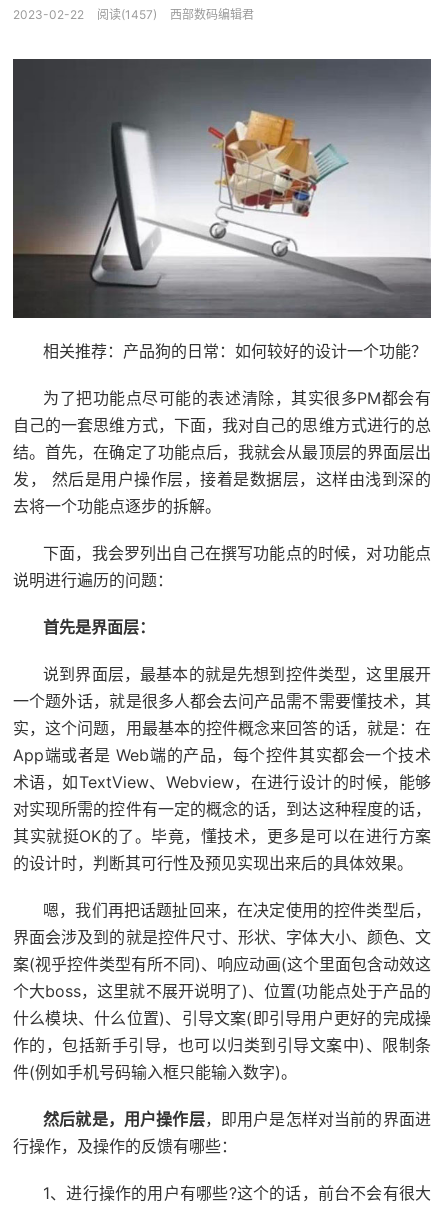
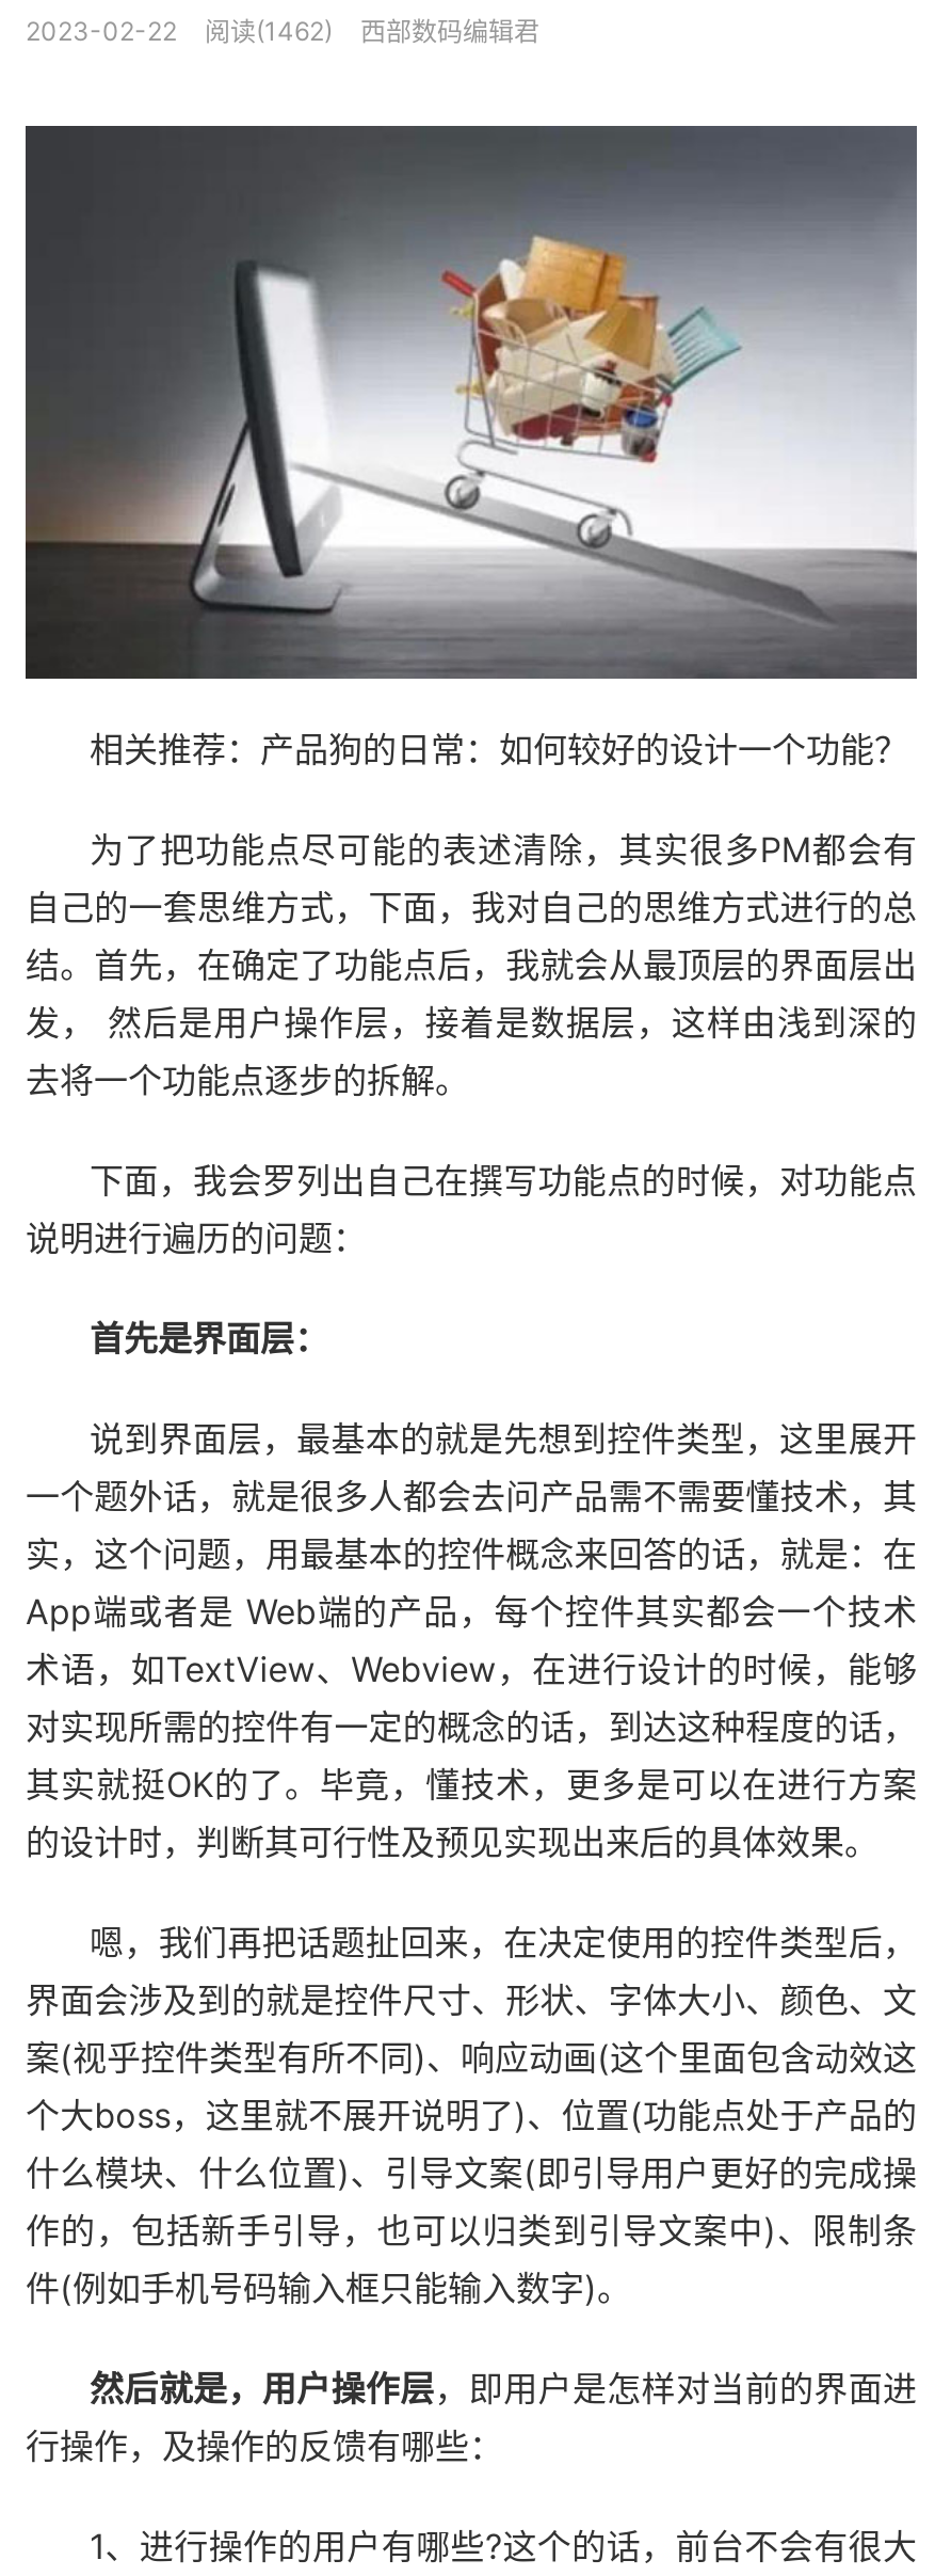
[13,7,254,22] 2023-02-22 阅读(1457) 西部数码编辑君 -> [26,15,539,47] 2023-02-22 阅读(1462) 西部数码编辑君

